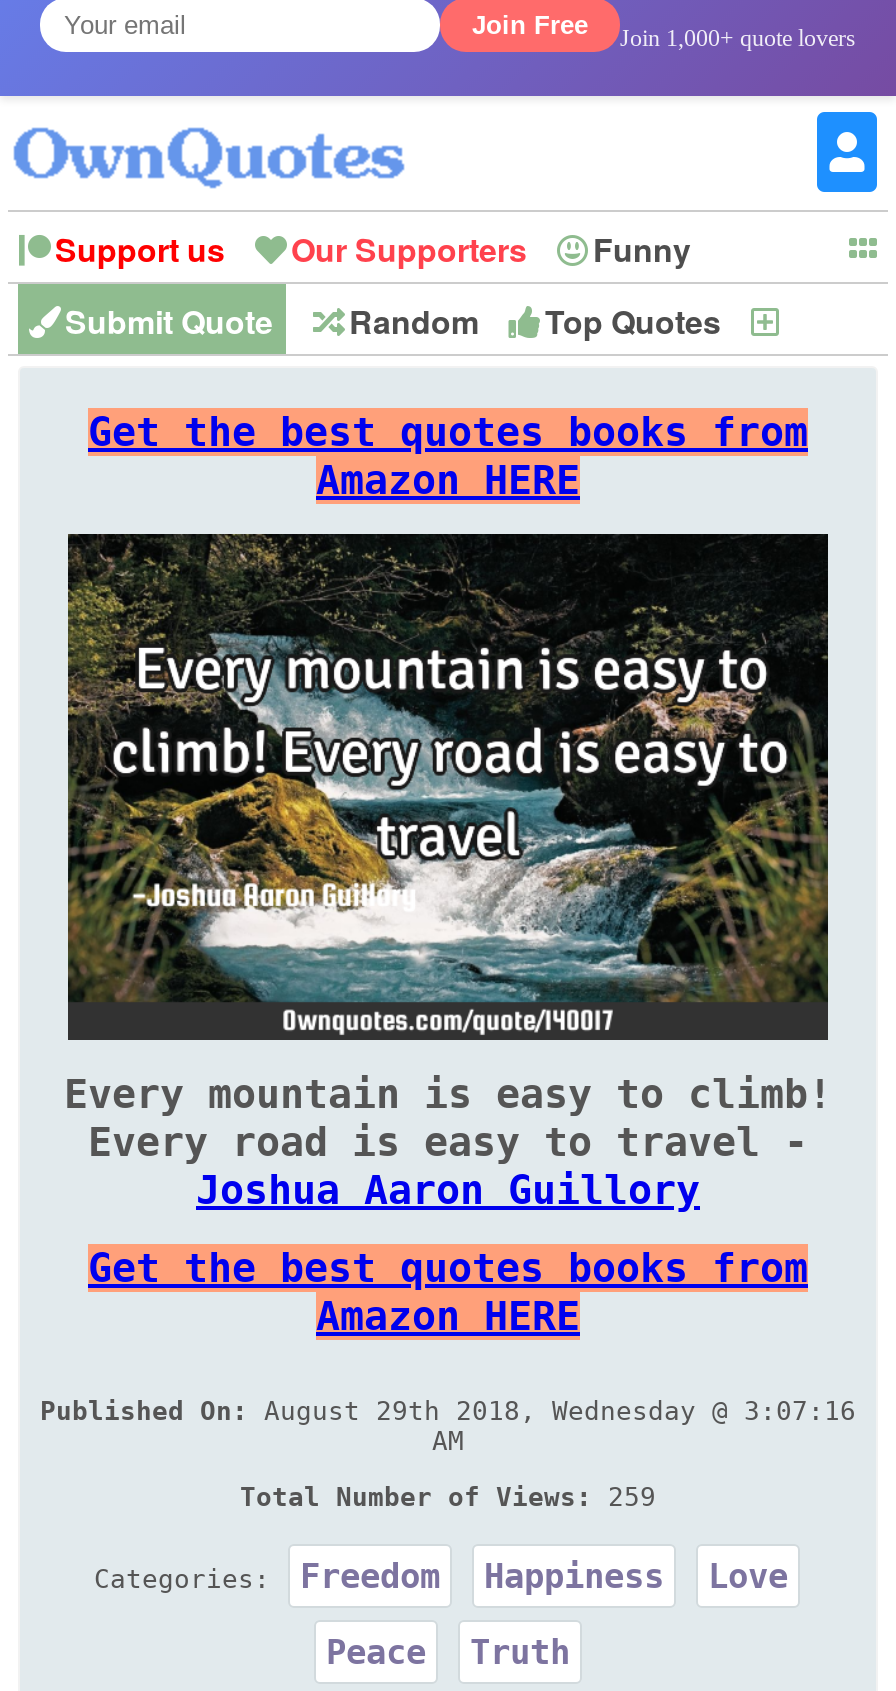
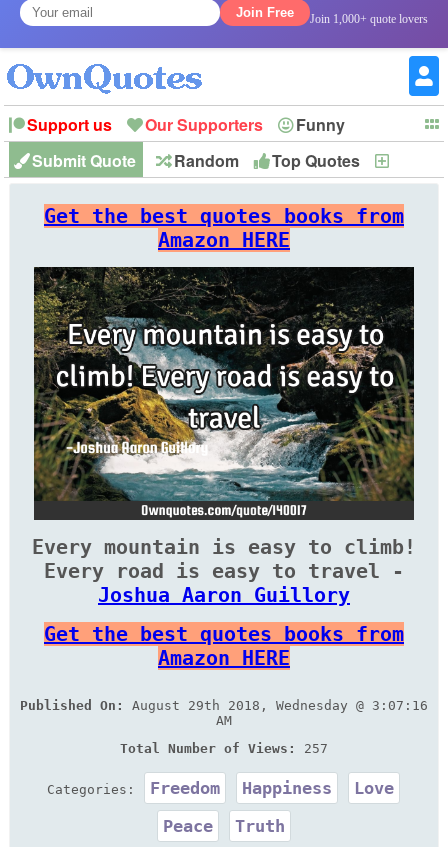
[240,1483,656,1513] Total Number of Views: 259 -> [120,741,328,756] Total Number of Views: 257

